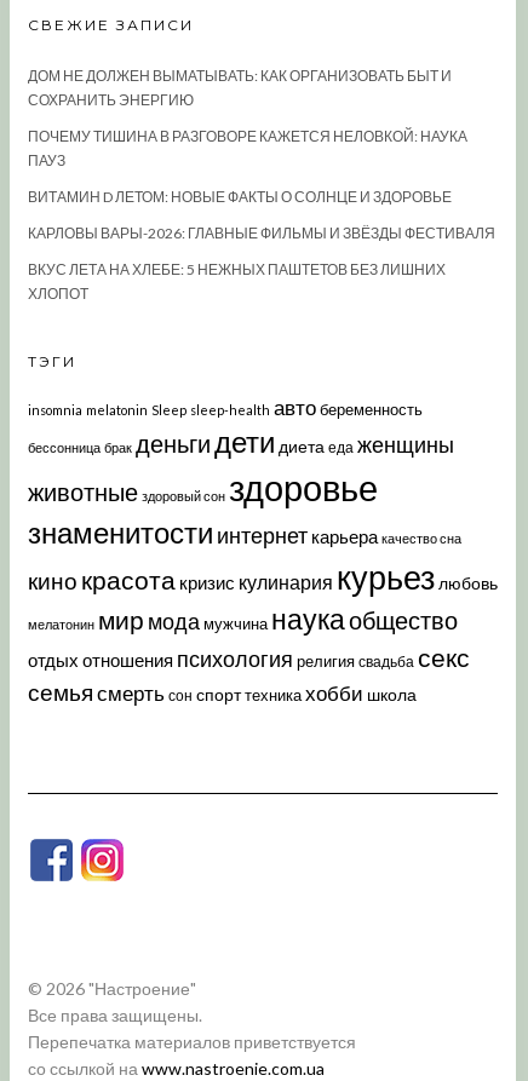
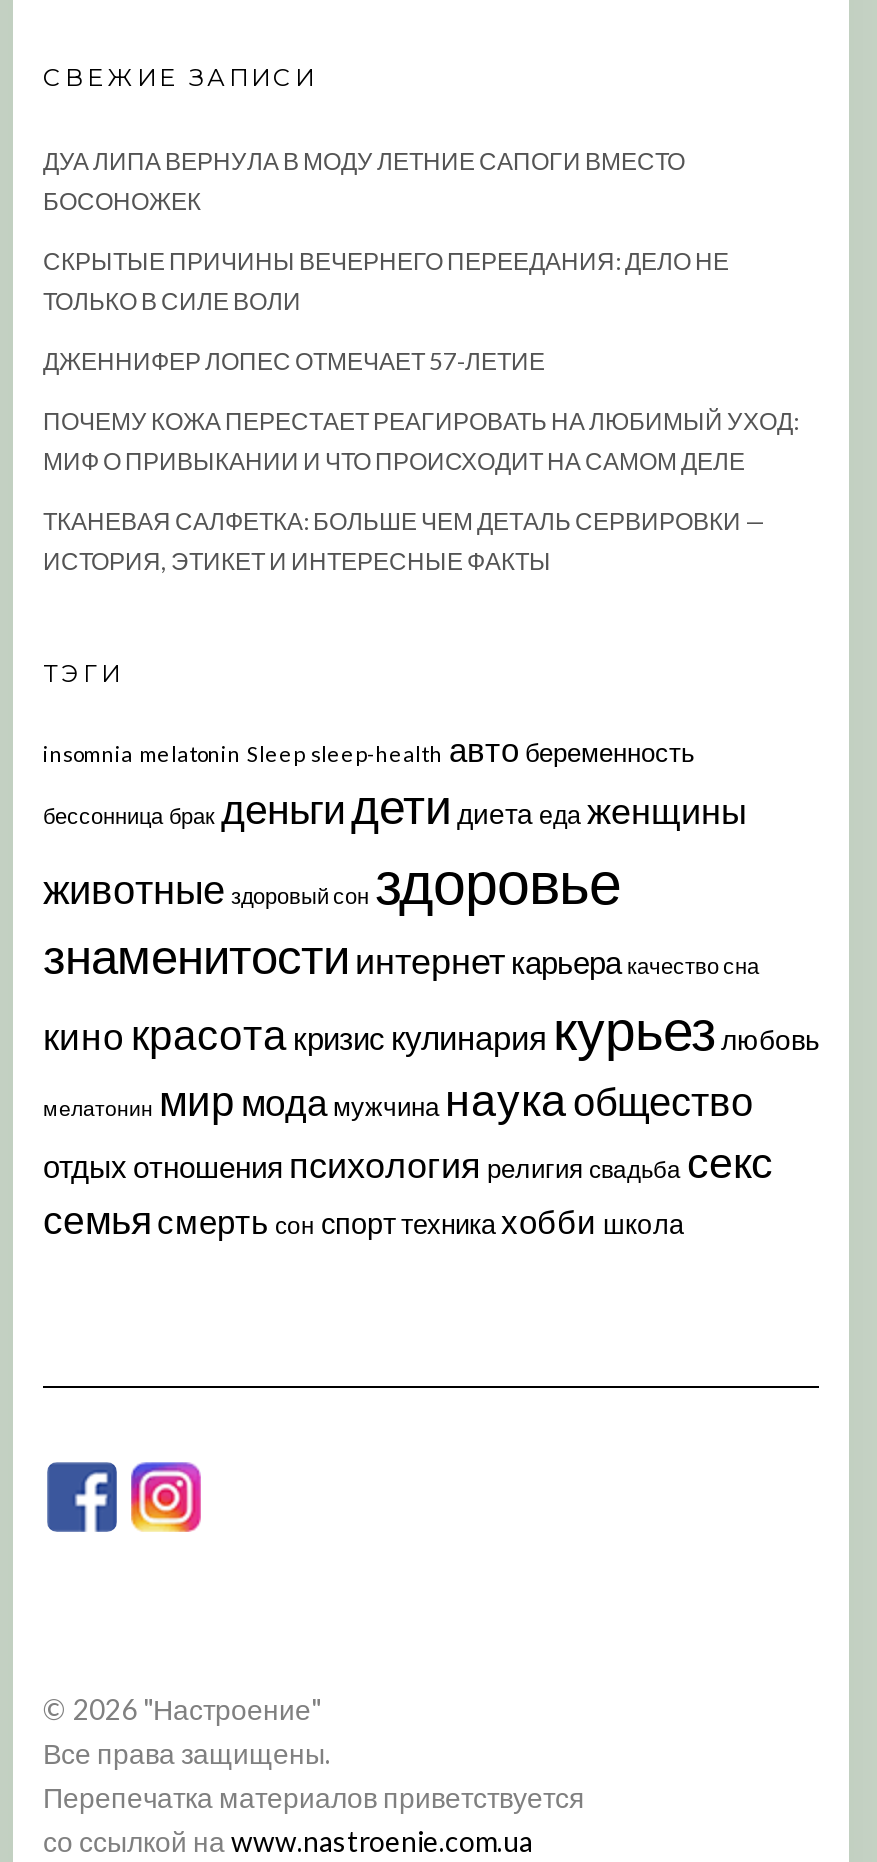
[28,66,452,109] ДОМ НЕ ДОЛЖЕН ВЫМАТЫВАТЬ: КАК ОРГАНИЗОВАТЬ БЫТ И | СОХРАНИТЬ ЭНЕРГИЮ -> [43,145,685,215] ДУА ЛИПА ВЕРНУЛА В МОДУ ЛЕТНИЕ САПОГИ ВМЕСТО | БОСОНОЖЕК
[28,127,467,169] ПОЧЕМУ ТИШИНА В РАЗГОВОРЕ КАЖЕТСЯ НЕЛОВКОЙ: НАУКА | ПАУЗ -> [43,245,729,315] СКРЫТЫЕ ПРИЧИНЫ ВЕЧЕРНЕГО ПЕРЕЕДАНИЯ: ДЕЛО НЕ | ТОЛЬКО В СИЛЕ ВОЛИ
[28,187,452,205] ВИТАМИН D ЛЕТОМ: НОВЫЕ ФАКТЫ О СОЛНЦЕ И ЗДОРОВЬЕ -> [43,345,545,375] ДЖЕННИФЕР ЛОПЕС ОТМЕЧАЕТ 57-ЛЕТИЕ
[28,224,495,242] КАРЛОВЫ ВАРЫ-2026: ГЛАВНЫЕ ФИЛЬМЫ И ЗВЁЗДЫ ФЕСТИВАЛЯ -> [43,405,799,475] ПОЧЕМУ КОЖА ПЕРЕСТАЕТ РЕАГИРОВАТЬ НА ЛЮБИМЫЙ УХОД: | МИФ О ПРИВЫКАНИИ И ЧТО ПРОИСХОДИТ НА САМОМ ДЕЛЕ
[28,260,446,302] ВКУС ЛЕТА НА ХЛЕБЕ: 5 НЕЖНЫХ ПАШТЕТОВ БЕЗ ЛИШНИХ | ХЛОПОТ -> [43,505,765,575] ТКАНЕВАЯ САЛФЕТКА: БОЛЬШЕ ЧЕМ ДЕТАЛЬ СЕРВИРОВКИ — | ИСТОРИЯ, ЭТИКЕТ И ИНТЕРЕСНЫЕ ФАКТЫ

